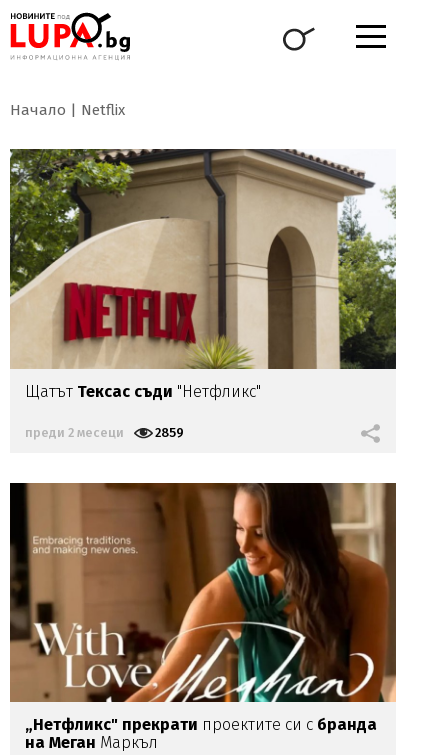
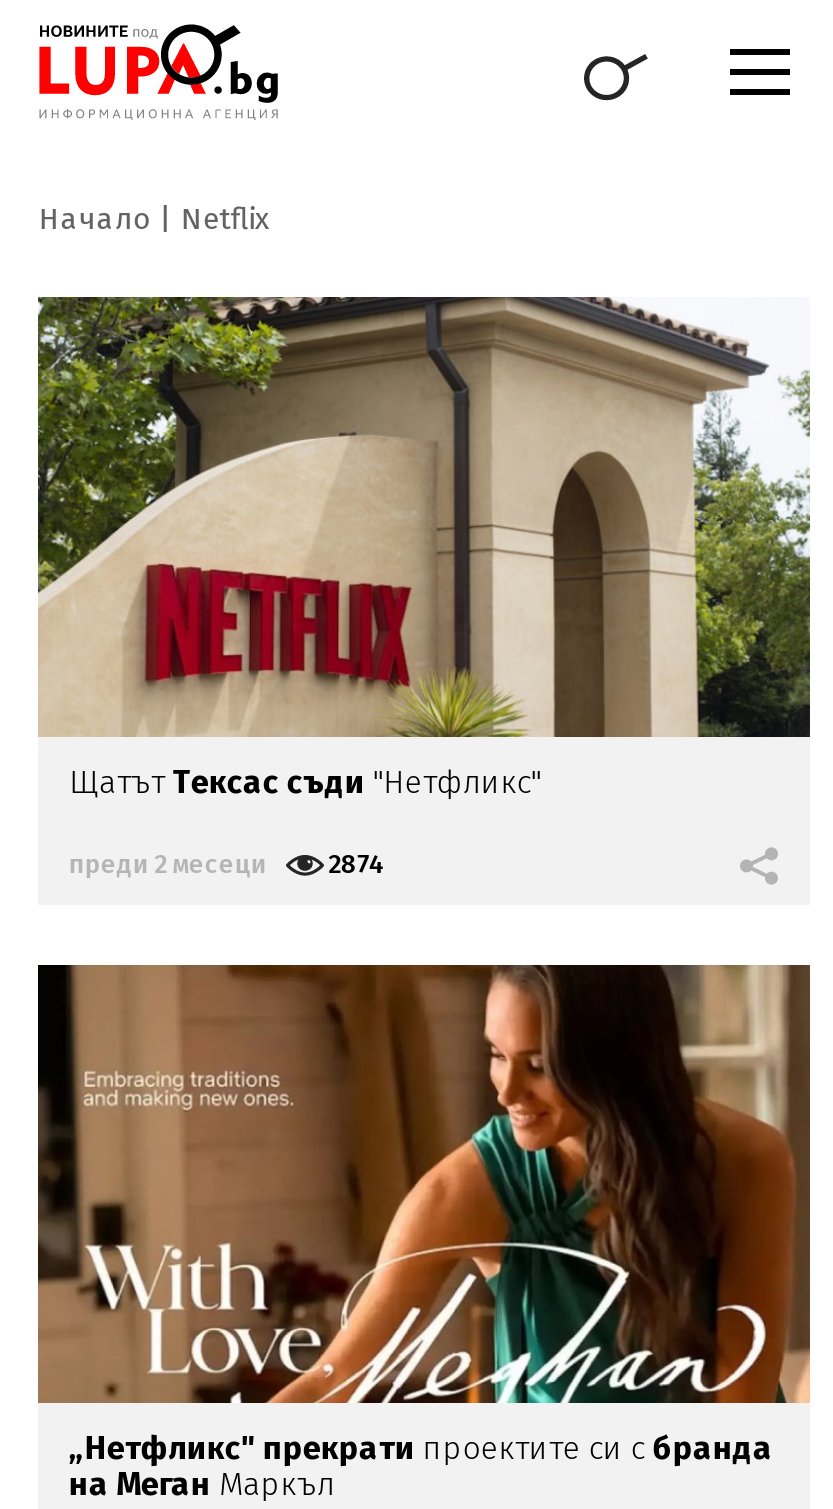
[155,425,184,440] 2859 -> [329,849,385,879] 2874

